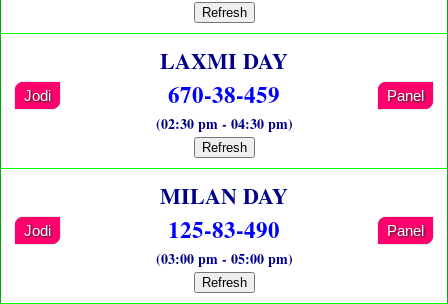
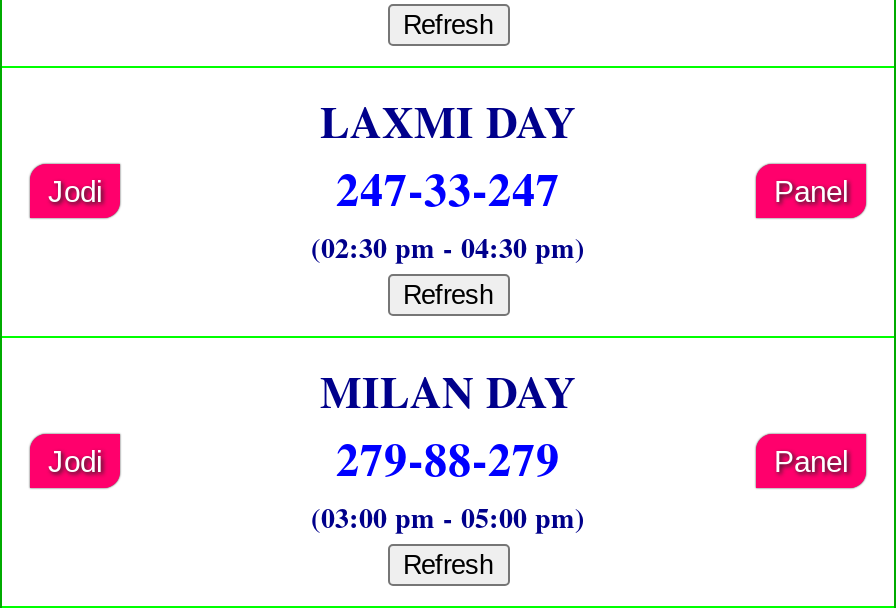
[168,77,280,111] 670-38-459 -> [336,154,560,222] 247-33-247
[168,212,280,246] 125-83-490 -> [336,424,560,492] 279-88-279

